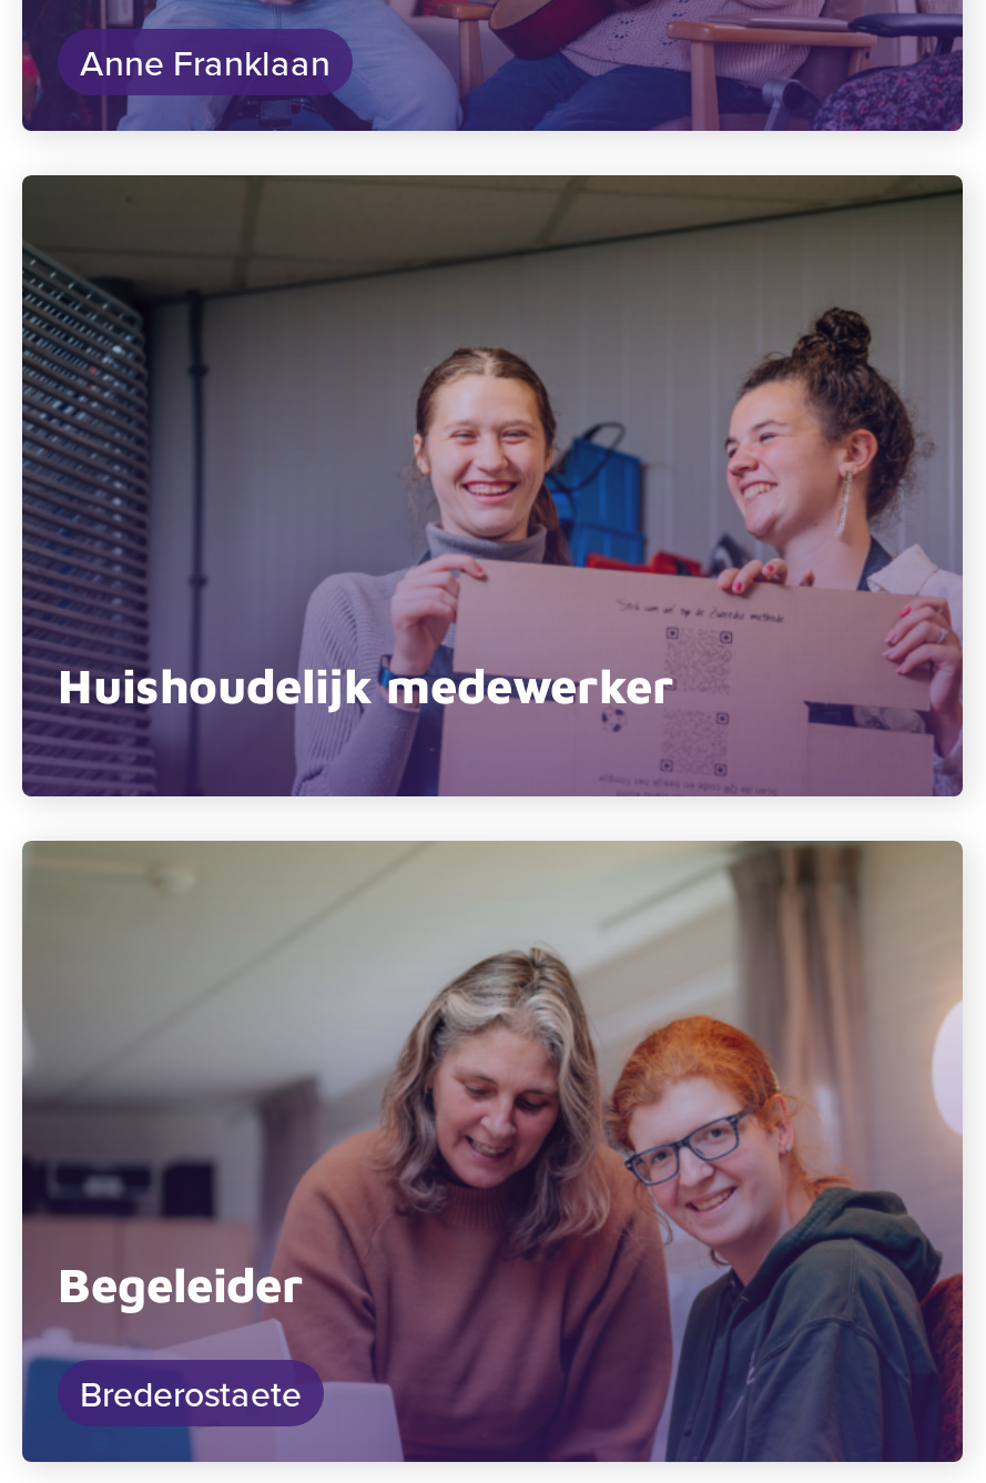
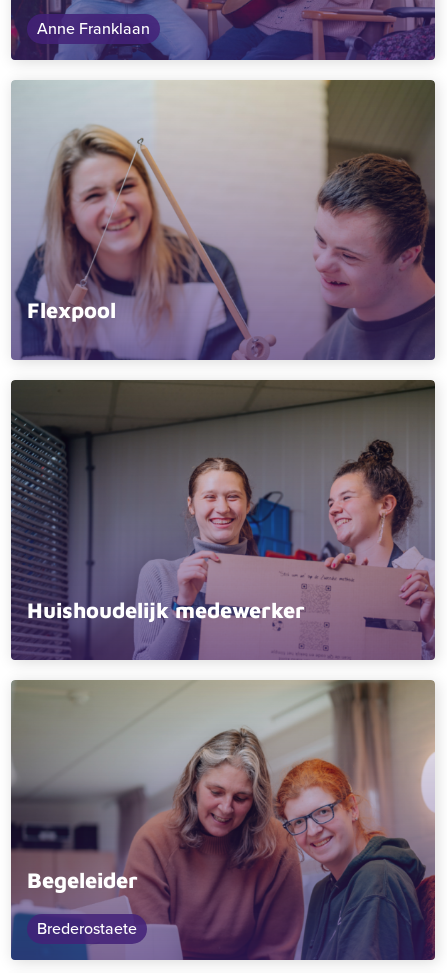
none -> [11,79,435,360] [image] | Flexpool

